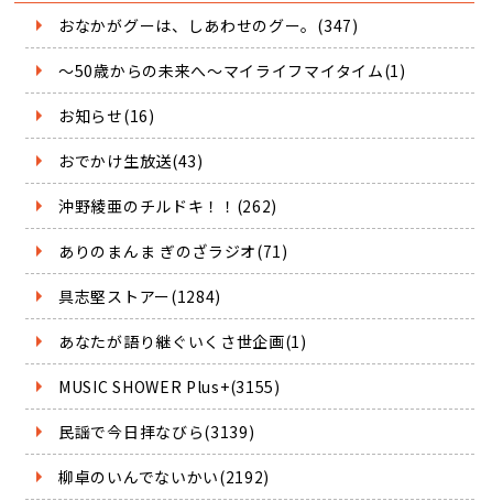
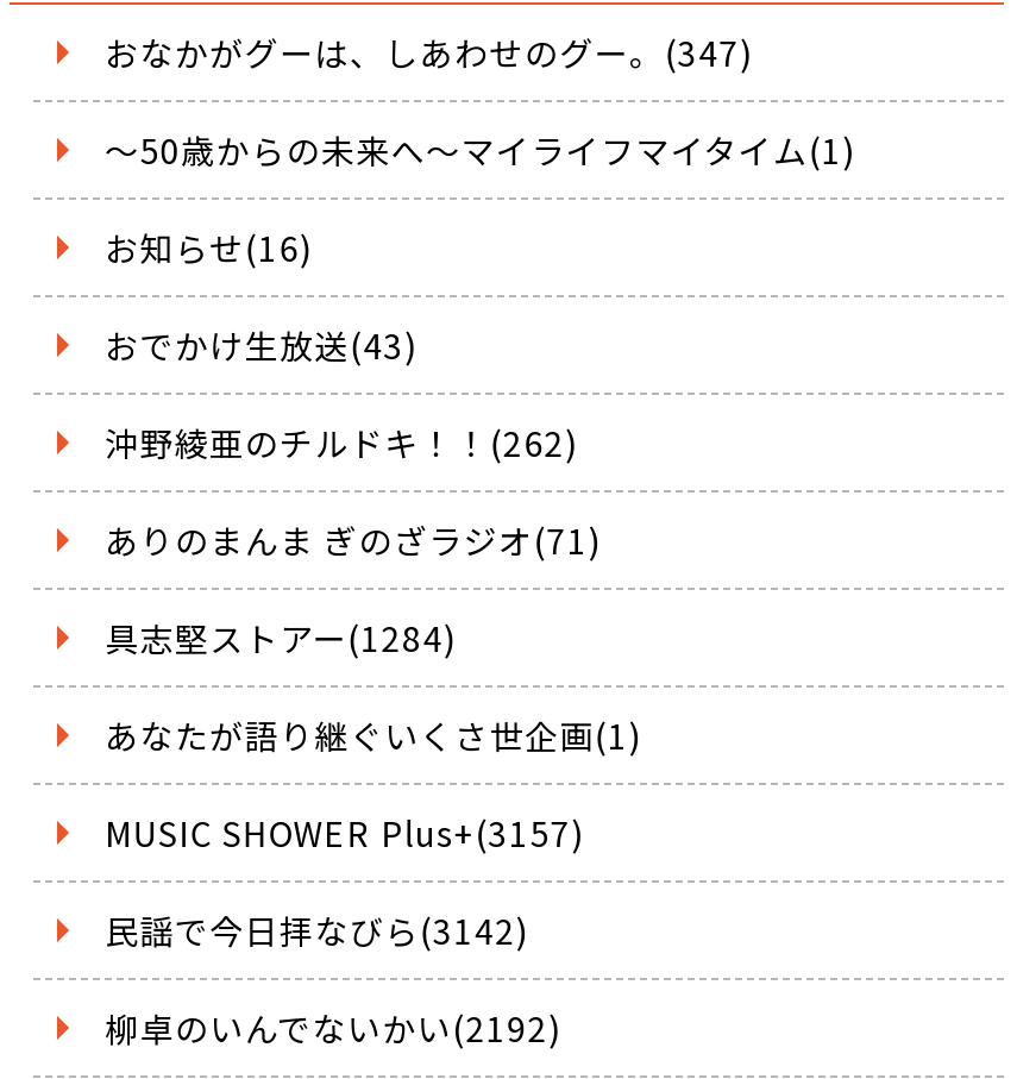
[58,376,280,398] MUSIC SHOWER Plus+(3155) -> [105,809,585,856] MUSIC SHOWER Plus+(3157)
[58,421,255,443] 民謡で今日拝なびら(3139) -> [105,906,529,954] 民謡で今日拝なびら(3142)

